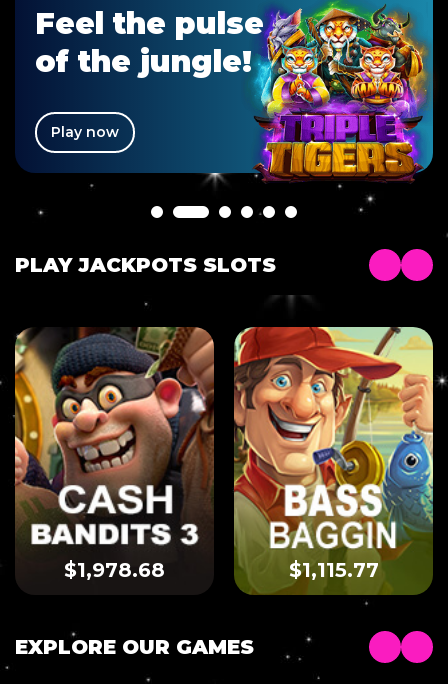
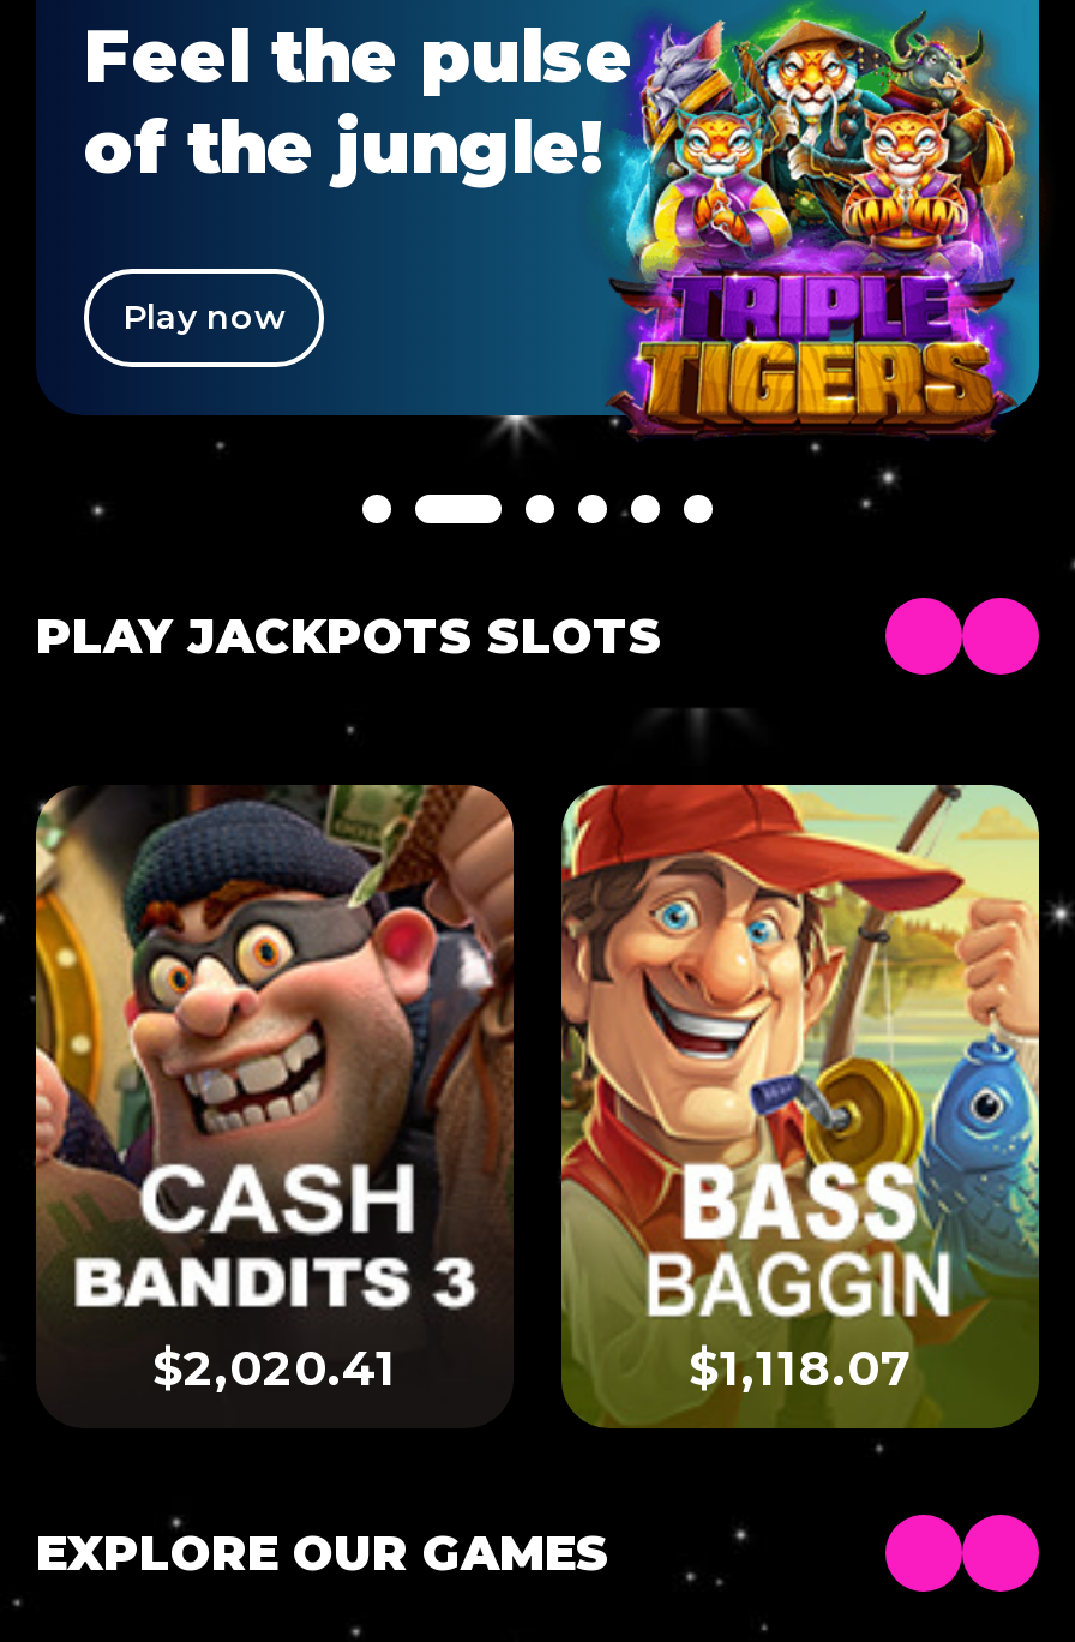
[64,558,165,582] $1,978.68 -> [152,1339,397,1396] $2,020.41
[288,558,378,582] $1,115.77 -> [689,1339,912,1396] $1,118.07

